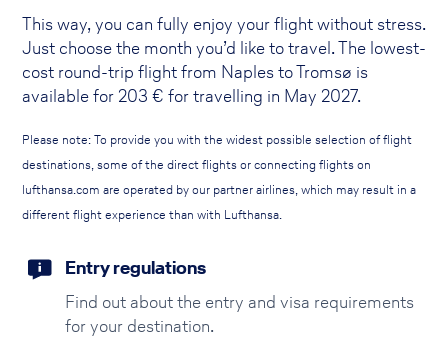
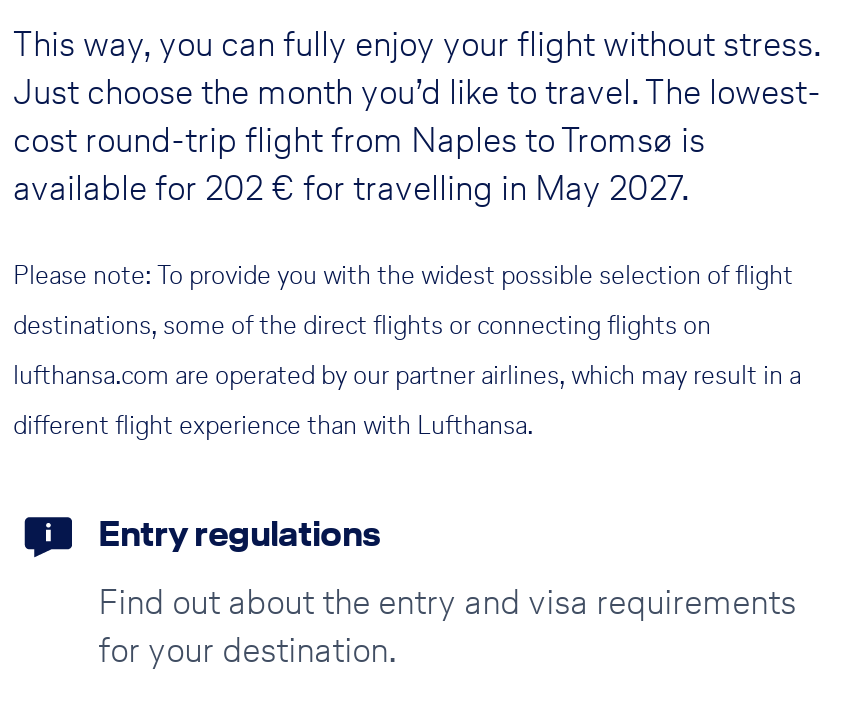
[22,83,361,108] available for 203 € for travelling in May 2027. -> [13,162,689,212] available for 202 € for travelling in May 2027.

